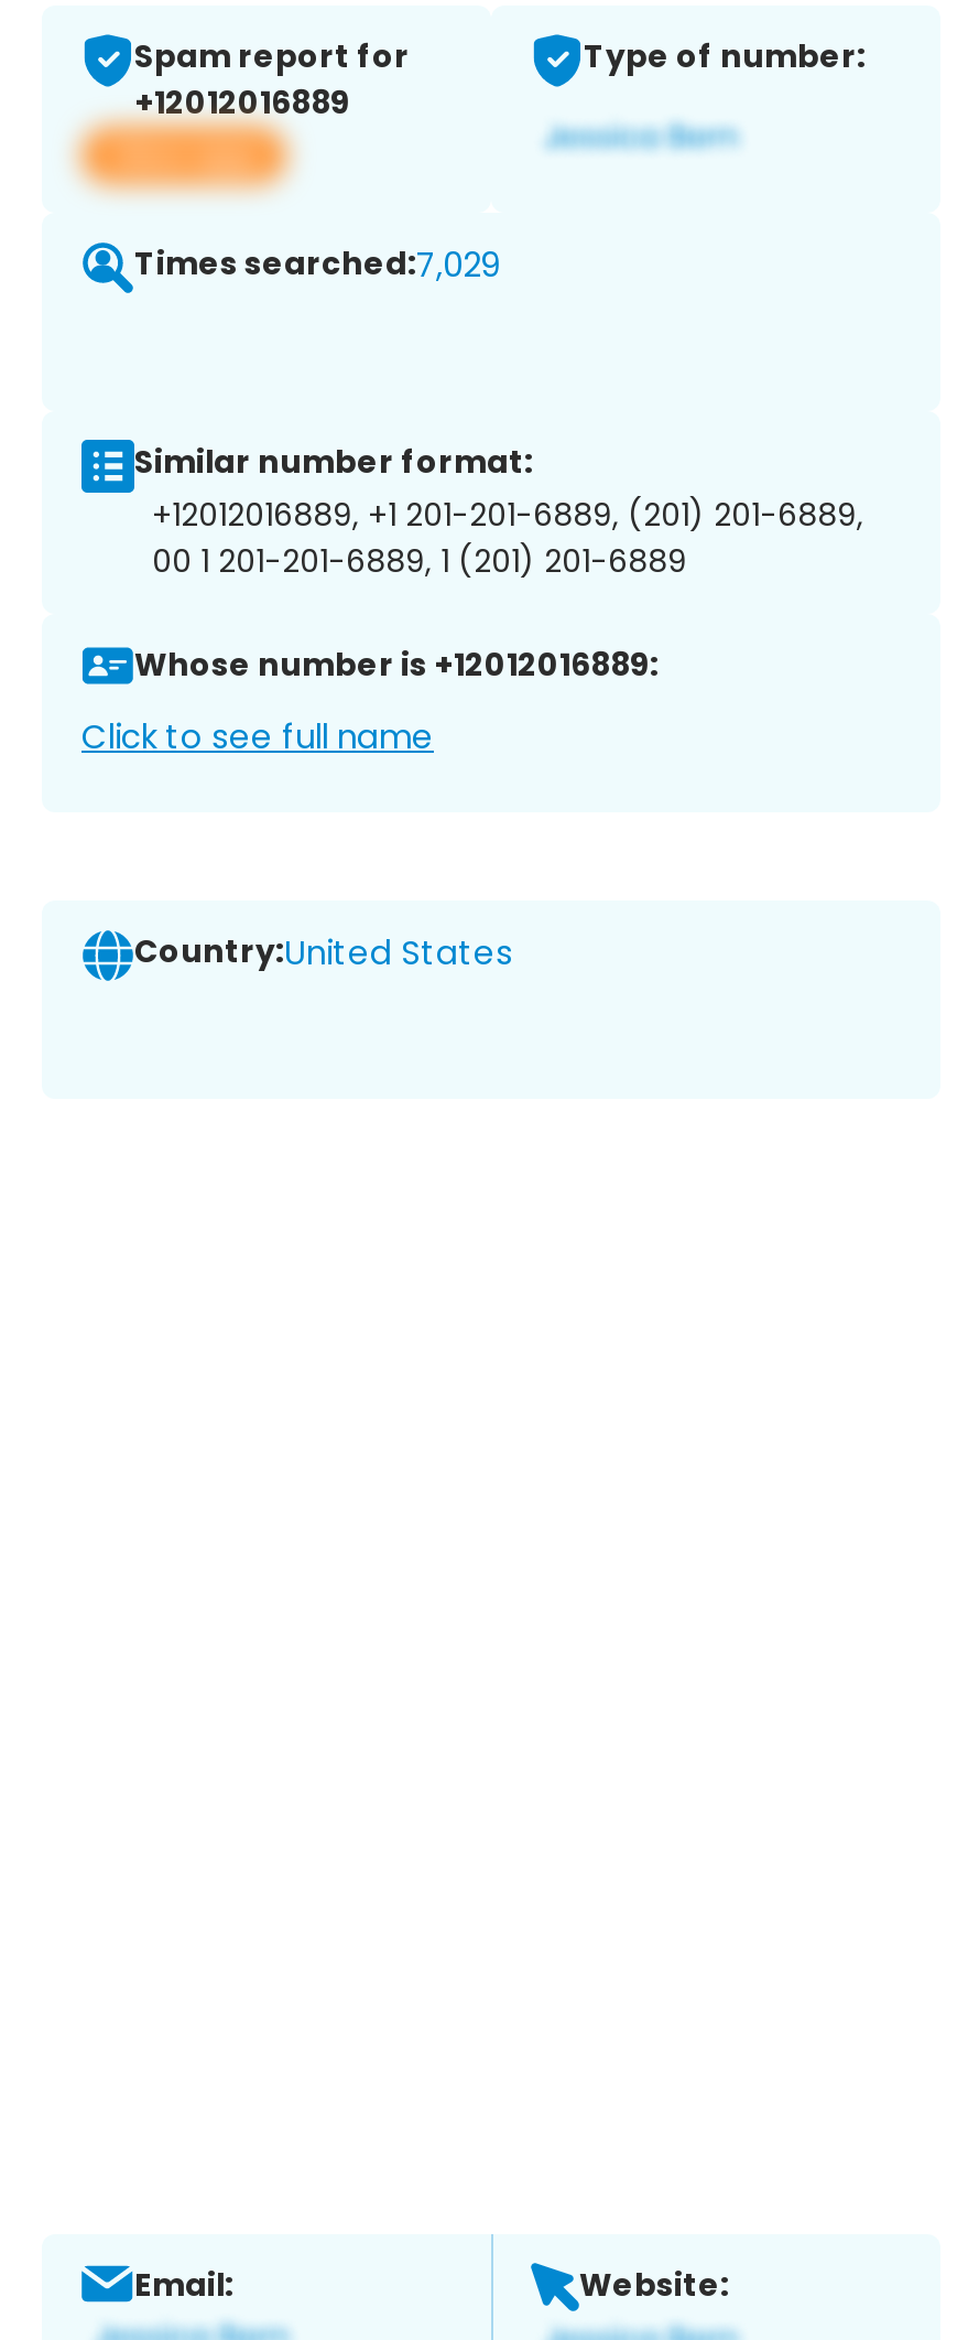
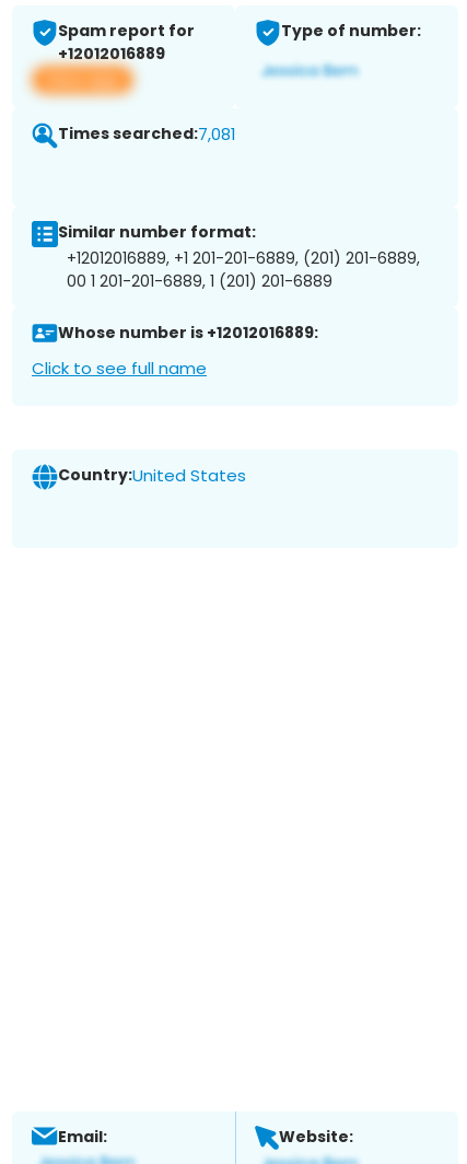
[134,242,500,288] Times searched:7,029 -> [58,123,236,146] Times searched:7,081

